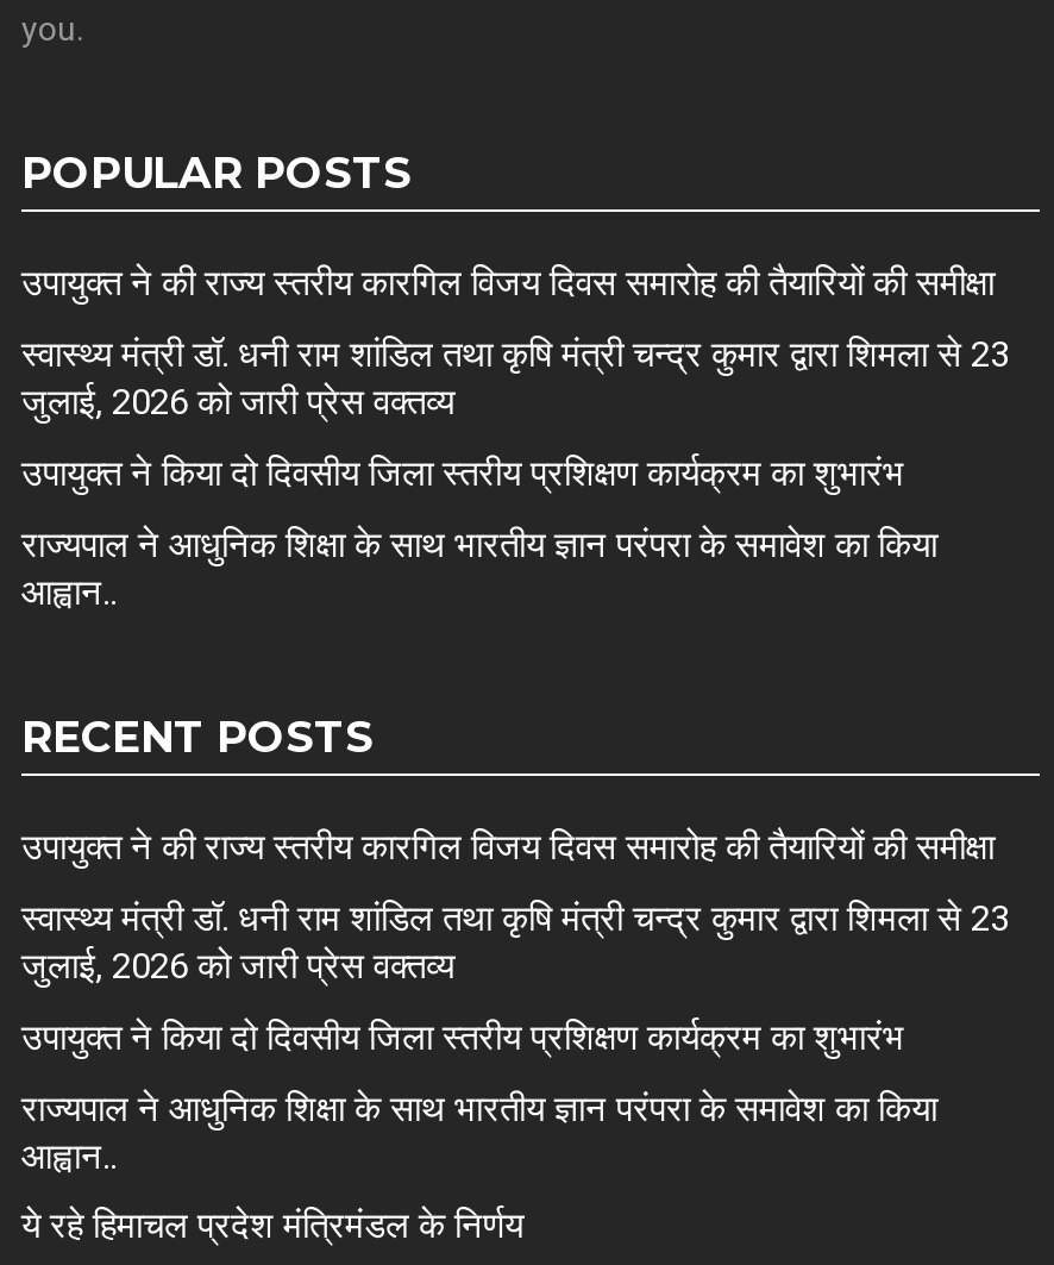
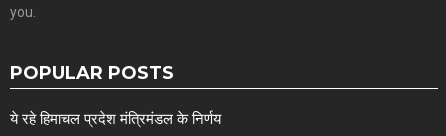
[21,261,1009,1177] उपायुक्त ने की राज्य स्तरीय कारगिल विजय दिवस समारोह की तैयारियों की समीक्षा | स्वास्थ्य मंत्री डॉ. धनी राम शांडिल तथा कृषि मंत्री चन्द्र कुमार द्वारा शिमला से 23 | जुलाई, 2026 को जारी प्रेस वक्तव्य | उपायुक्त ने किया दो दिवसीय जिला स्तरीय प्रशिक्षण कार्यक्रम का शुभारंभ | राज्यपाल ने आधुनिक शिक्षा के साथ भारतीय ज्ञान परंपरा के समावेश का किया | आह्वान.. | RECENT POSTS | उपायुक्त ने की राज्य स्तरीय कारगिल विजय दिवस समारोह की तैयारियों की समीक्षा | स्वास्थ्य मंत्री डॉ. धनी राम शांडिल तथा कृषि मंत्री चन्द्र कुमार द्वारा शिमला से 23 | जुलाई, 2026 को जारी प्रेस वक्तव्य | उपायुक्त ने किया दो दिवसीय जिला स्तरीय प्रशिक्षण कार्यक्रम का शुभारंभ | राज्यपाल ने आधुनिक शिक्षा के साथ भारतीय ज्ञान परंपरा के समावेश का किया | आह्वान.. -> none

